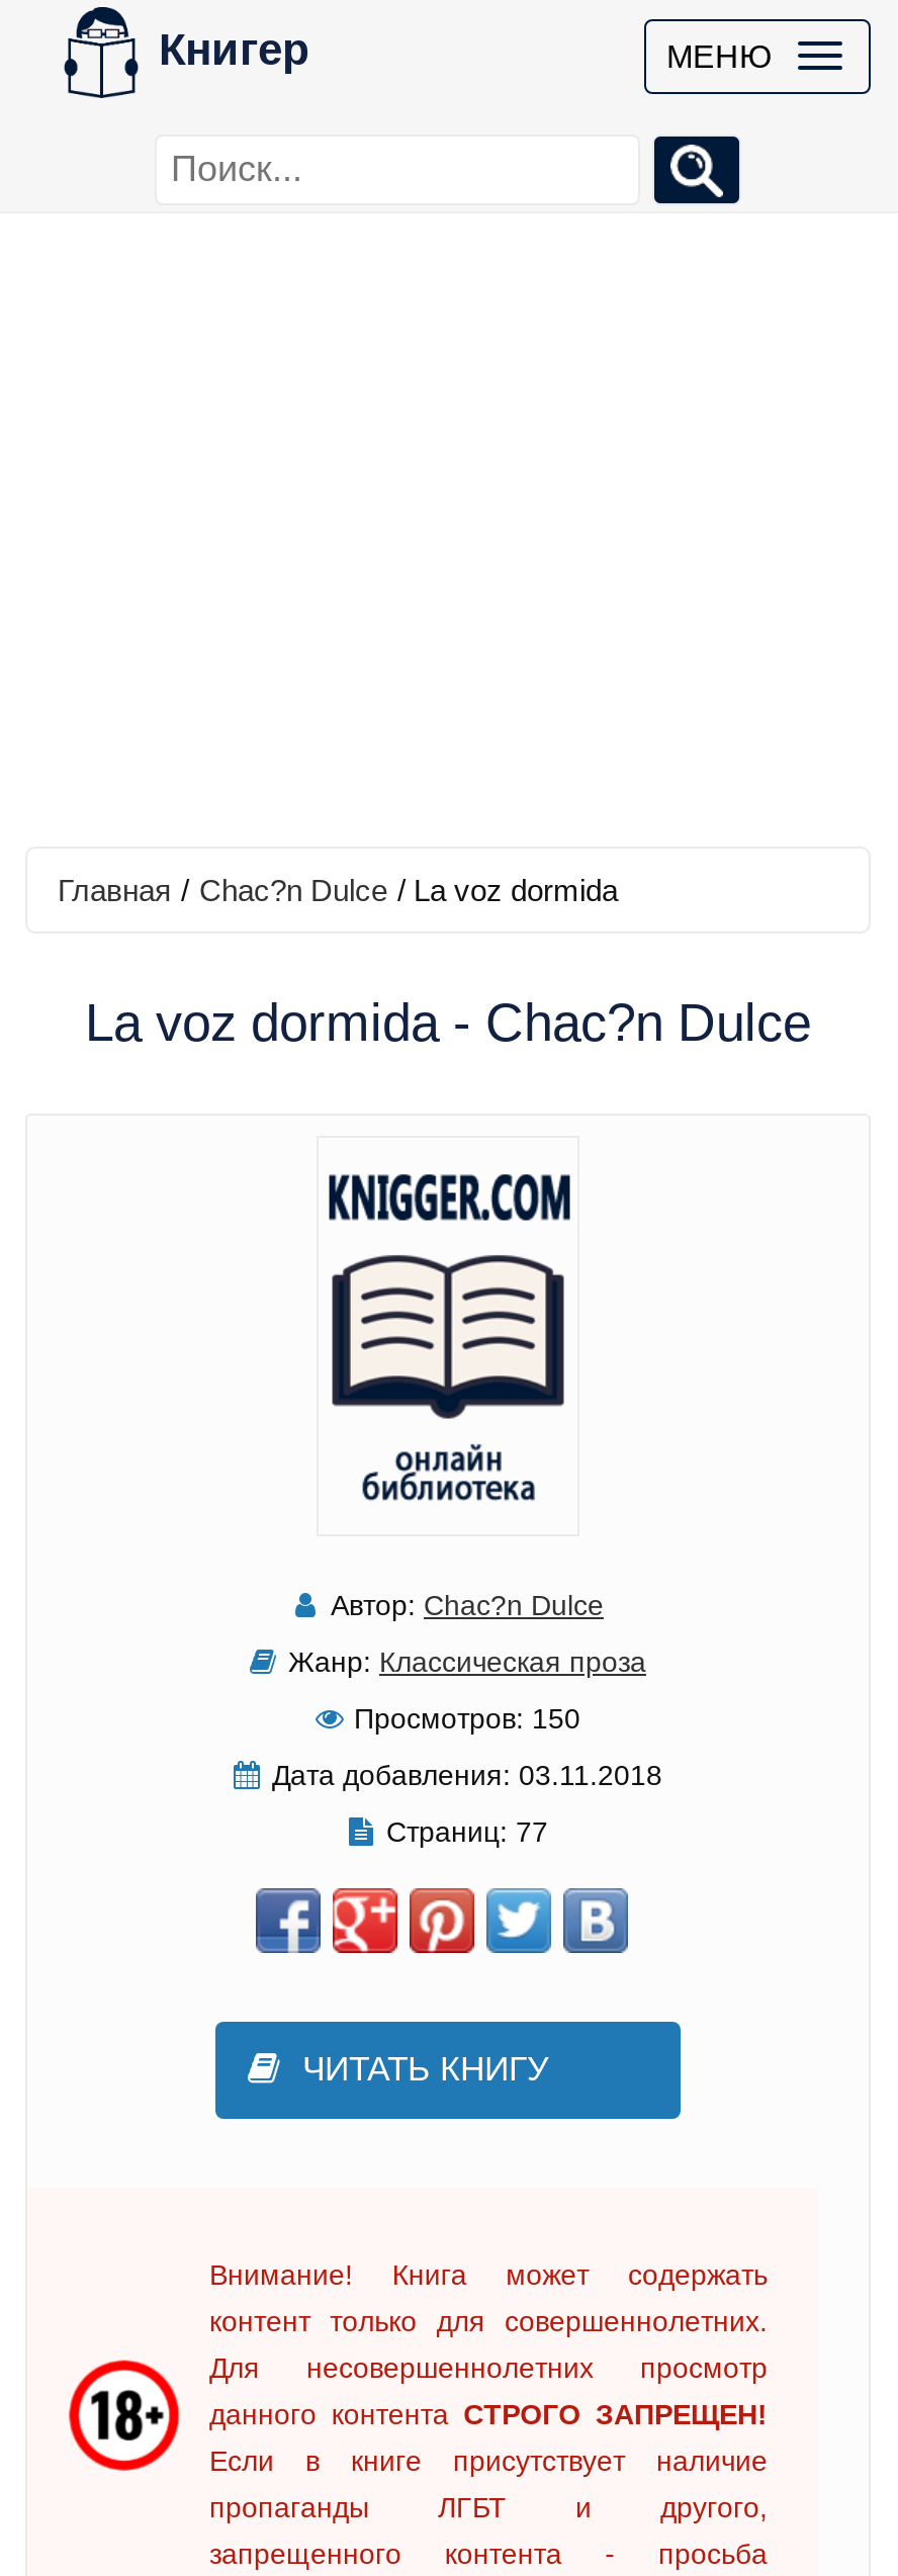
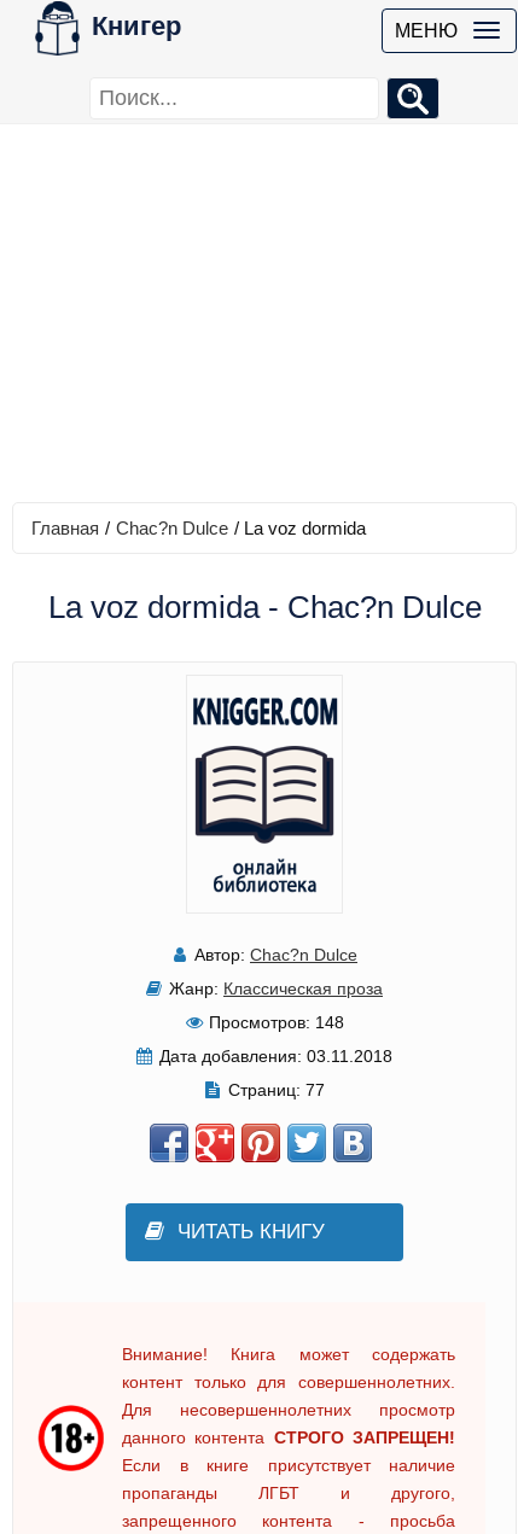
[354,1702,580,1734] Просмотров: 150 -> [208,1012,344,1032] Просмотров: 148

